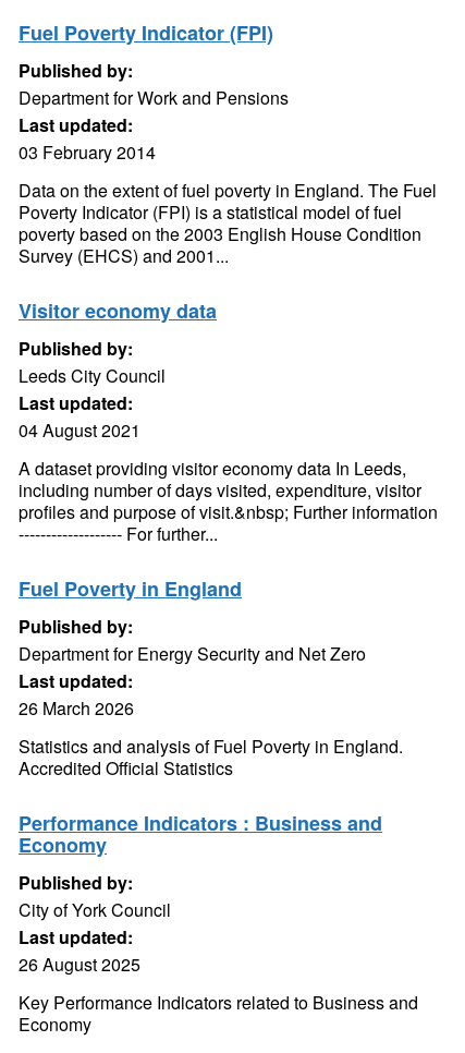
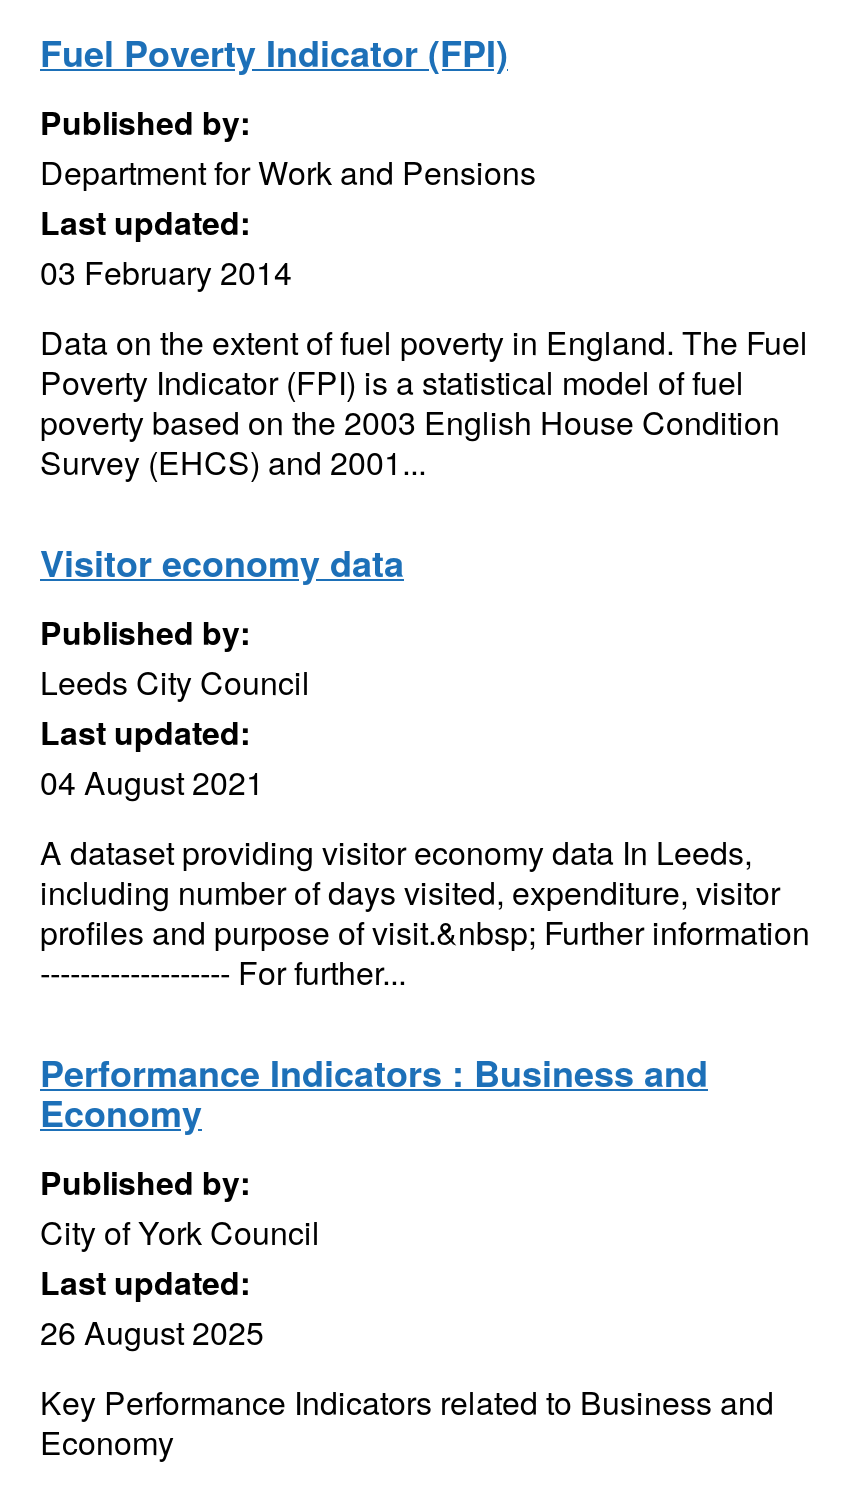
[19,574,403,780] Fuel Poverty in England | Published by: | Department for Energy Security and Net Zero | Last updated: | 26 March 2026 | Statistics and analysis of Fuel Poverty in England. | Accredited Official Statistics -> none

